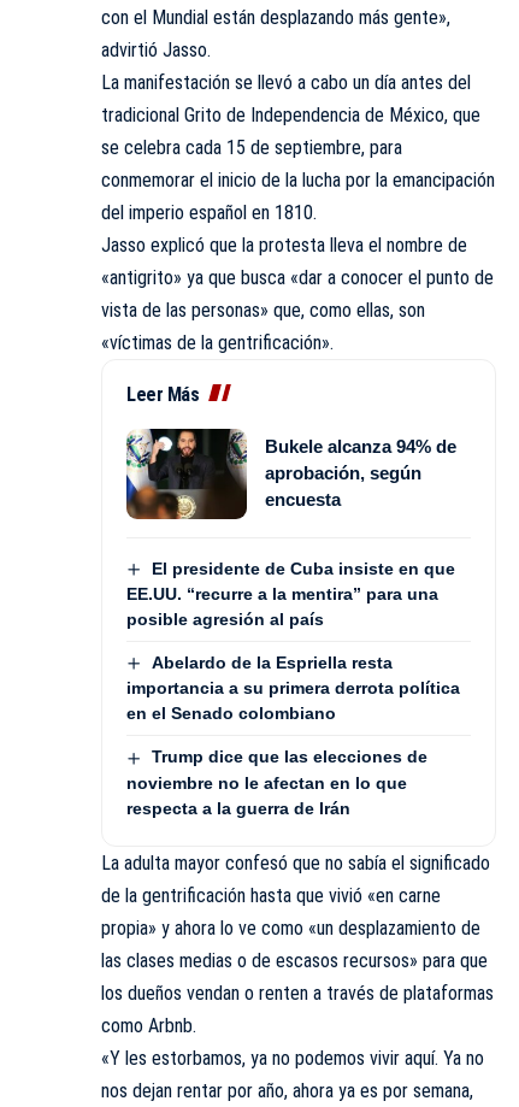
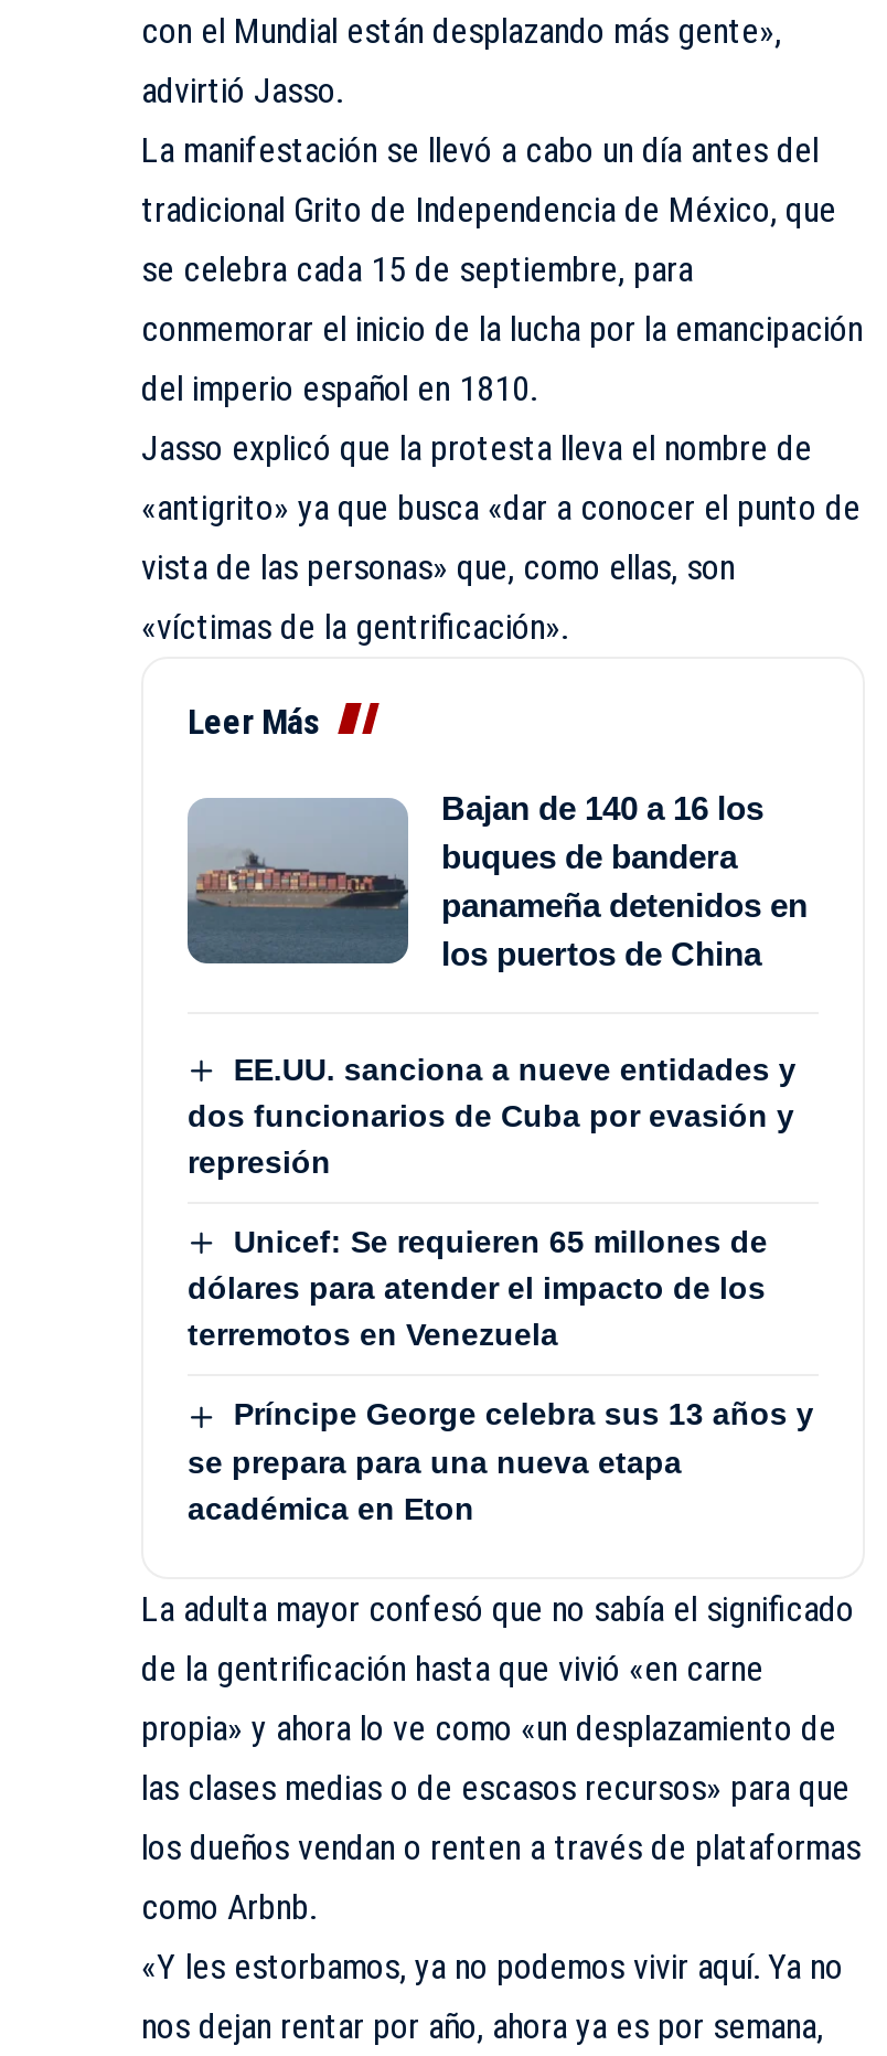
[125,428,456,520] [image] | Bukele alcanza 94% de | aprobación, según | encuesta -> [185,789,808,972] [image] | Bajan de 140 a 16 los | buques de bandera | panameña detenidos en | los puertos de China
[126,559,455,629] El presidente de Cuba insiste en que | EE.UU. “recurre a la mentira” para una | posible agresión al país -> [188,1051,796,1180] EE.UU. sanciona a nueve entidades y | dos funcionarios de Cuba por evasión y | represión
[126,653,460,723] Abelardo de la Espriella resta | importancia a su primera derrota política | en el Senado colombiano -> [188,1224,768,1353] Unicef: Se requieren 65 millones de | dólares para atender el impacto de los | terremotos en Venezuela
[126,747,427,818] Trump dice que las elecciones de | noviembre no le afectan en lo que | respecta a la guerra de Irán -> [188,1397,814,1526] Príncipe George celebra sus 13 años y | se prepara para una nueva etapa | académica en Eton

